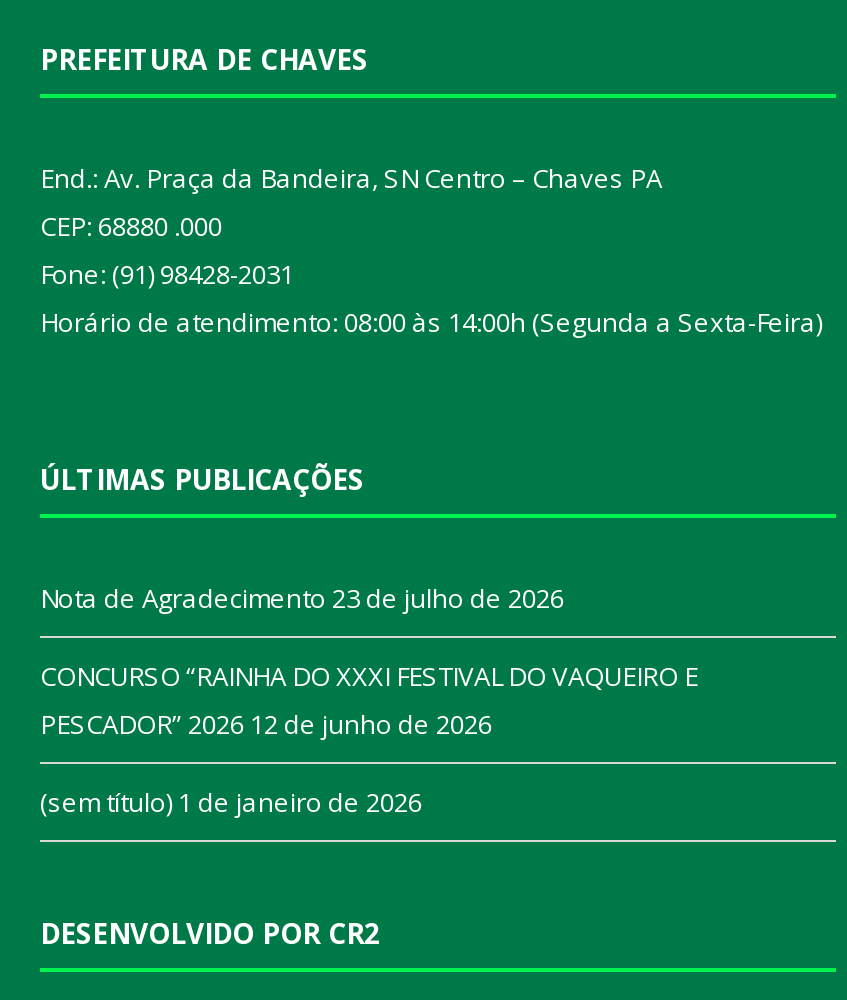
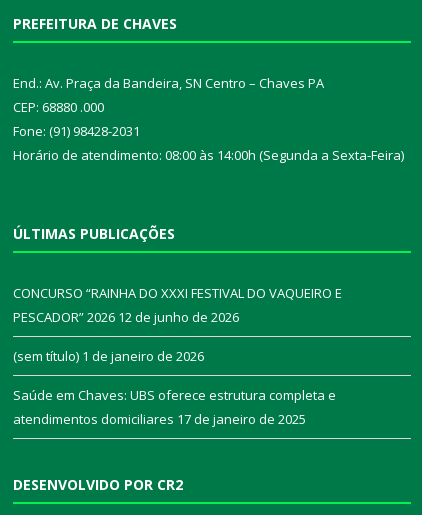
[40,580,564,616] Nota de Agradecimento 23 de julho de 2026 -> none
moved [40,658,698,820] -> [13,284,342,365]: CONCURSO “RAINHA DO XXXI FESTIVAL DO VAQUEIRO E | PESCADOR” 2026 12 de junho de 2026 | (sem título) 1 de janeiro de 2026
none -> [13,386,336,428] Saúde em Chaves: UBS oferece estrutura completa e | atendimentos domiciliares 17 de janeiro de 2025

